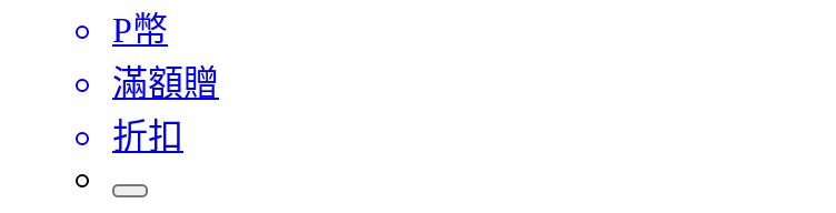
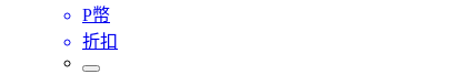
[112,64,219,102] 滿額贈 -> none

